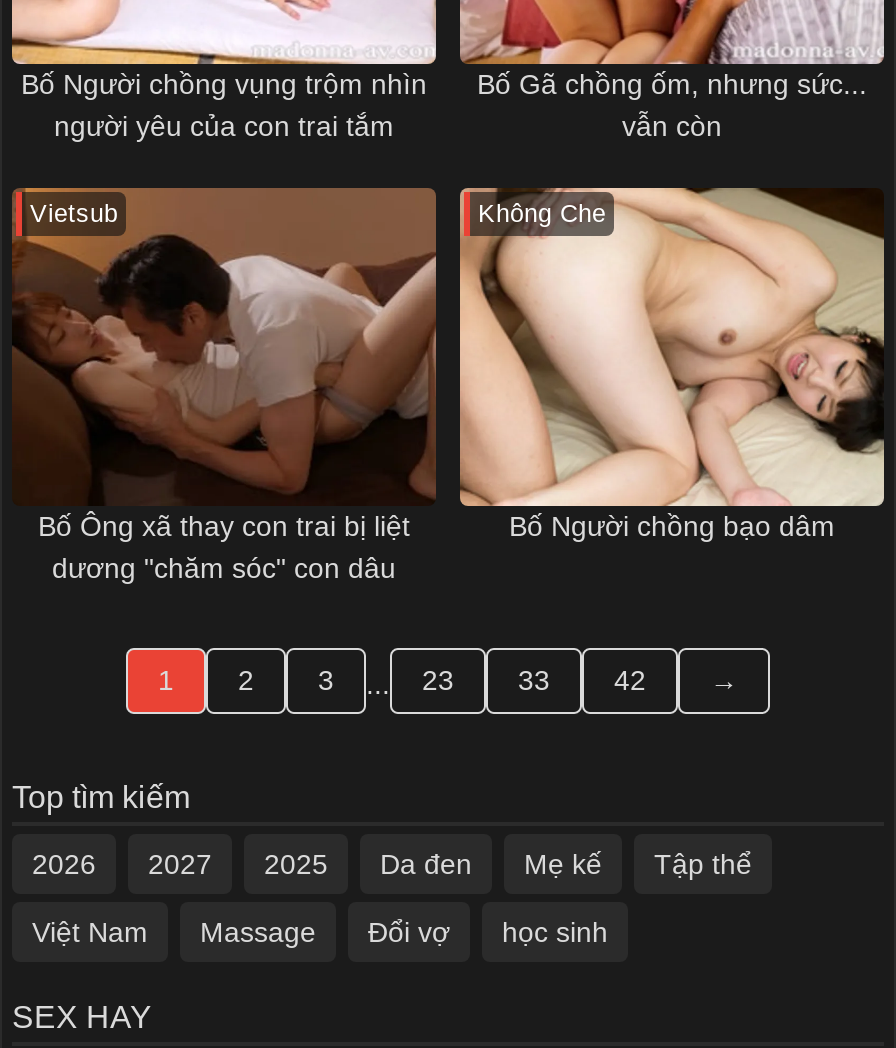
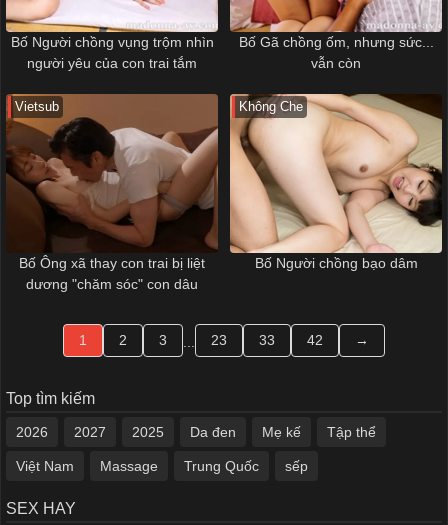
[368,915,608,947] Đổi vợ | học sinh -> [184,457,308,473] Trung Quốc | sếp

